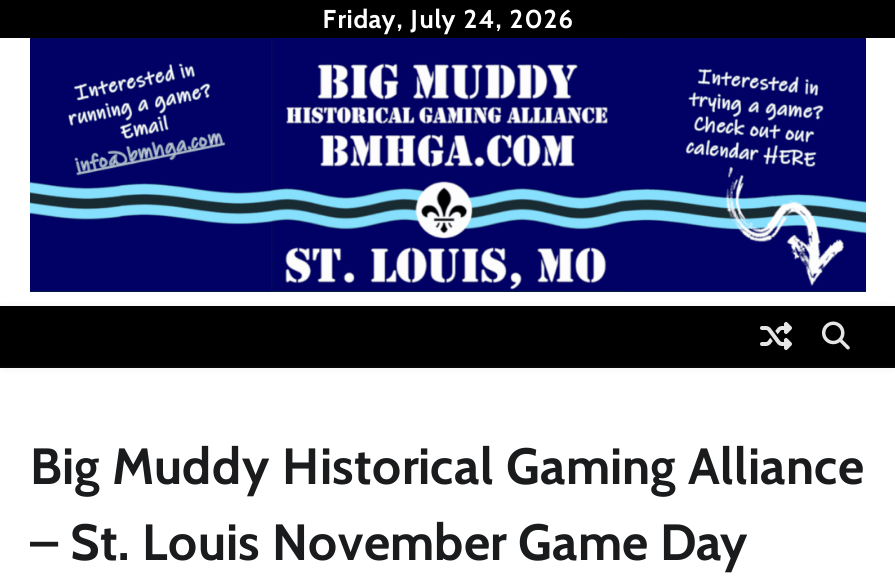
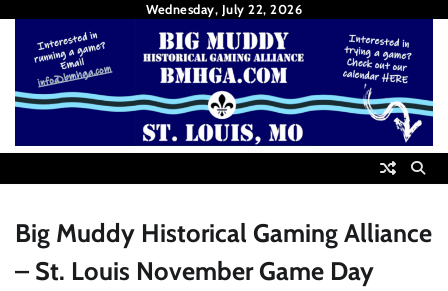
[322,4,574,34] Friday, July 24, 2026 -> [146,2,302,17] Wednesday, July 22, 2026

